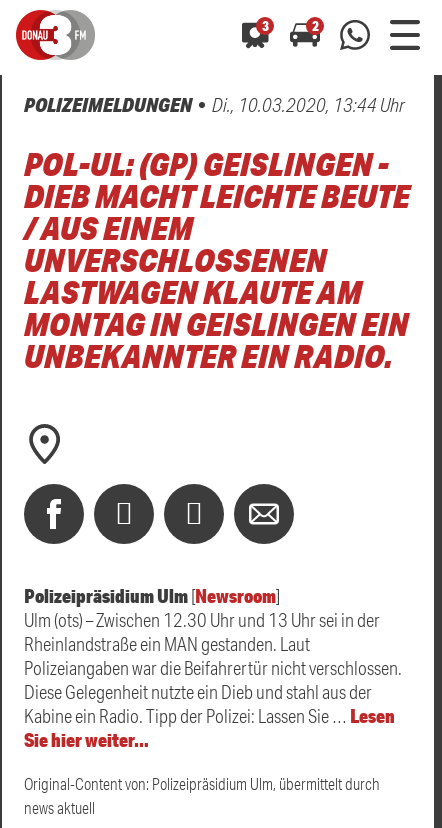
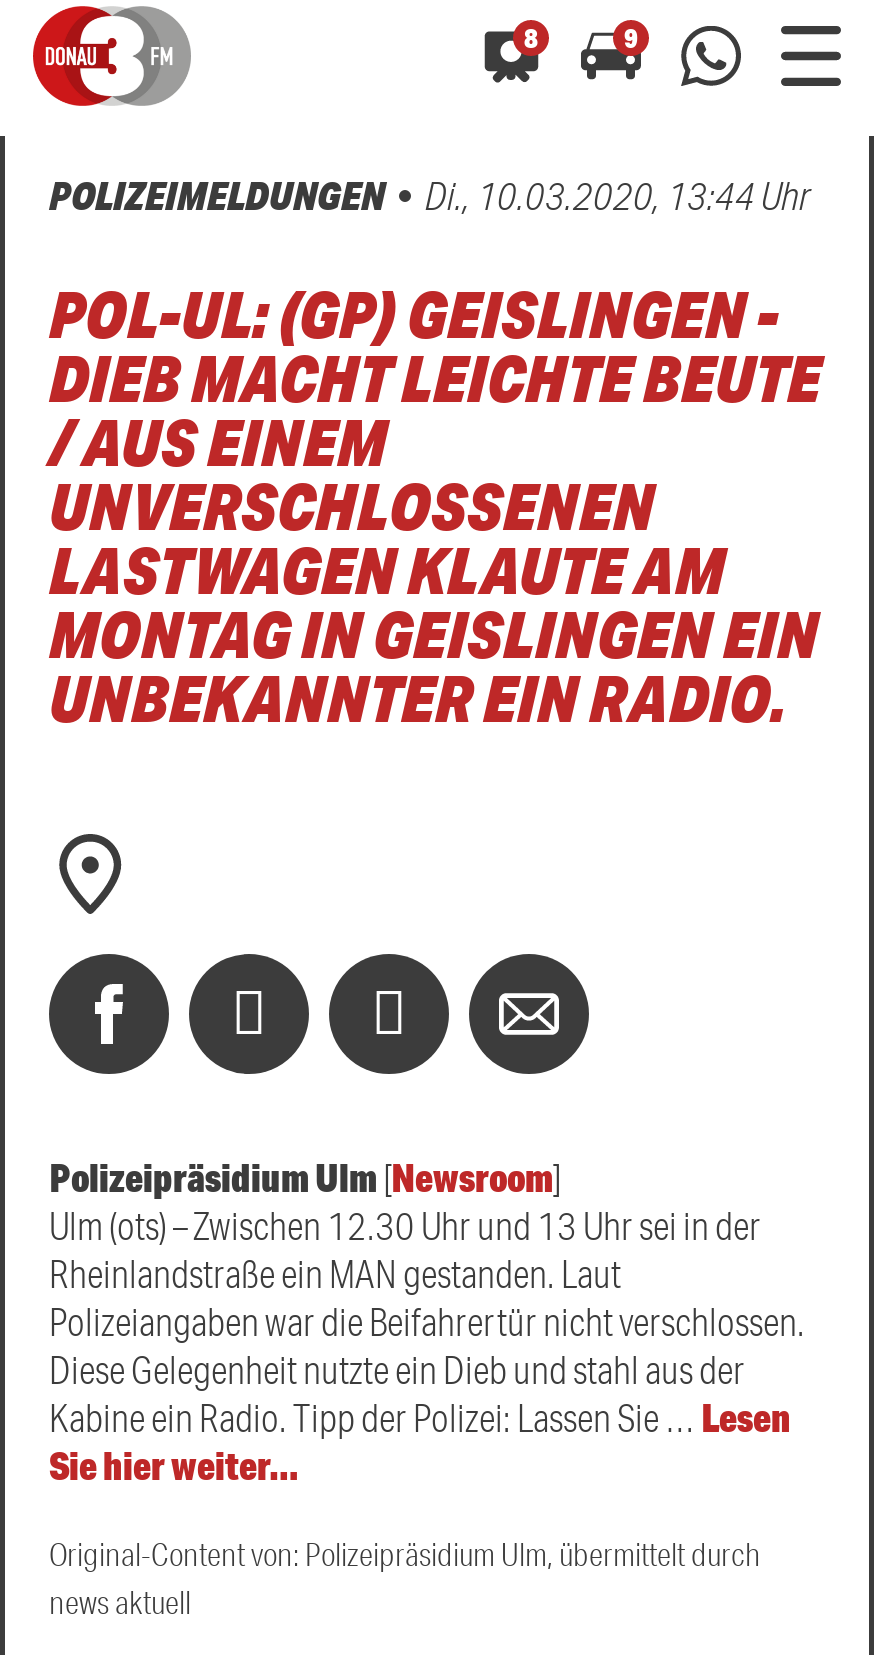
[261,17,268,35] 3 -> [524,20,538,56] 8
[311,17,318,35] 2 -> [624,20,638,56] 9

